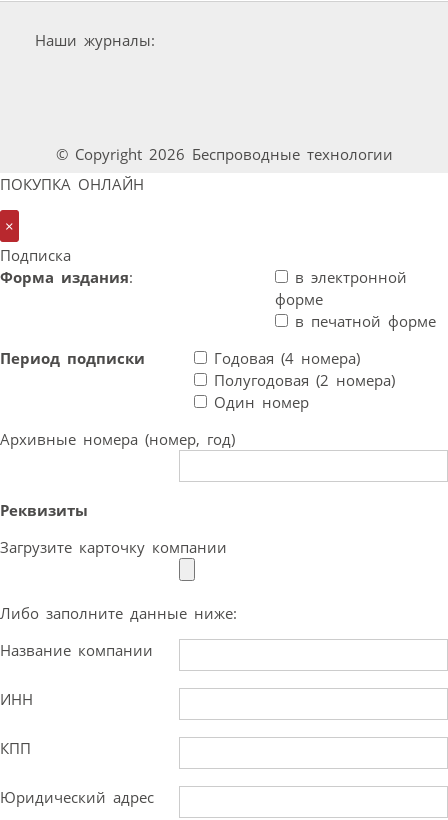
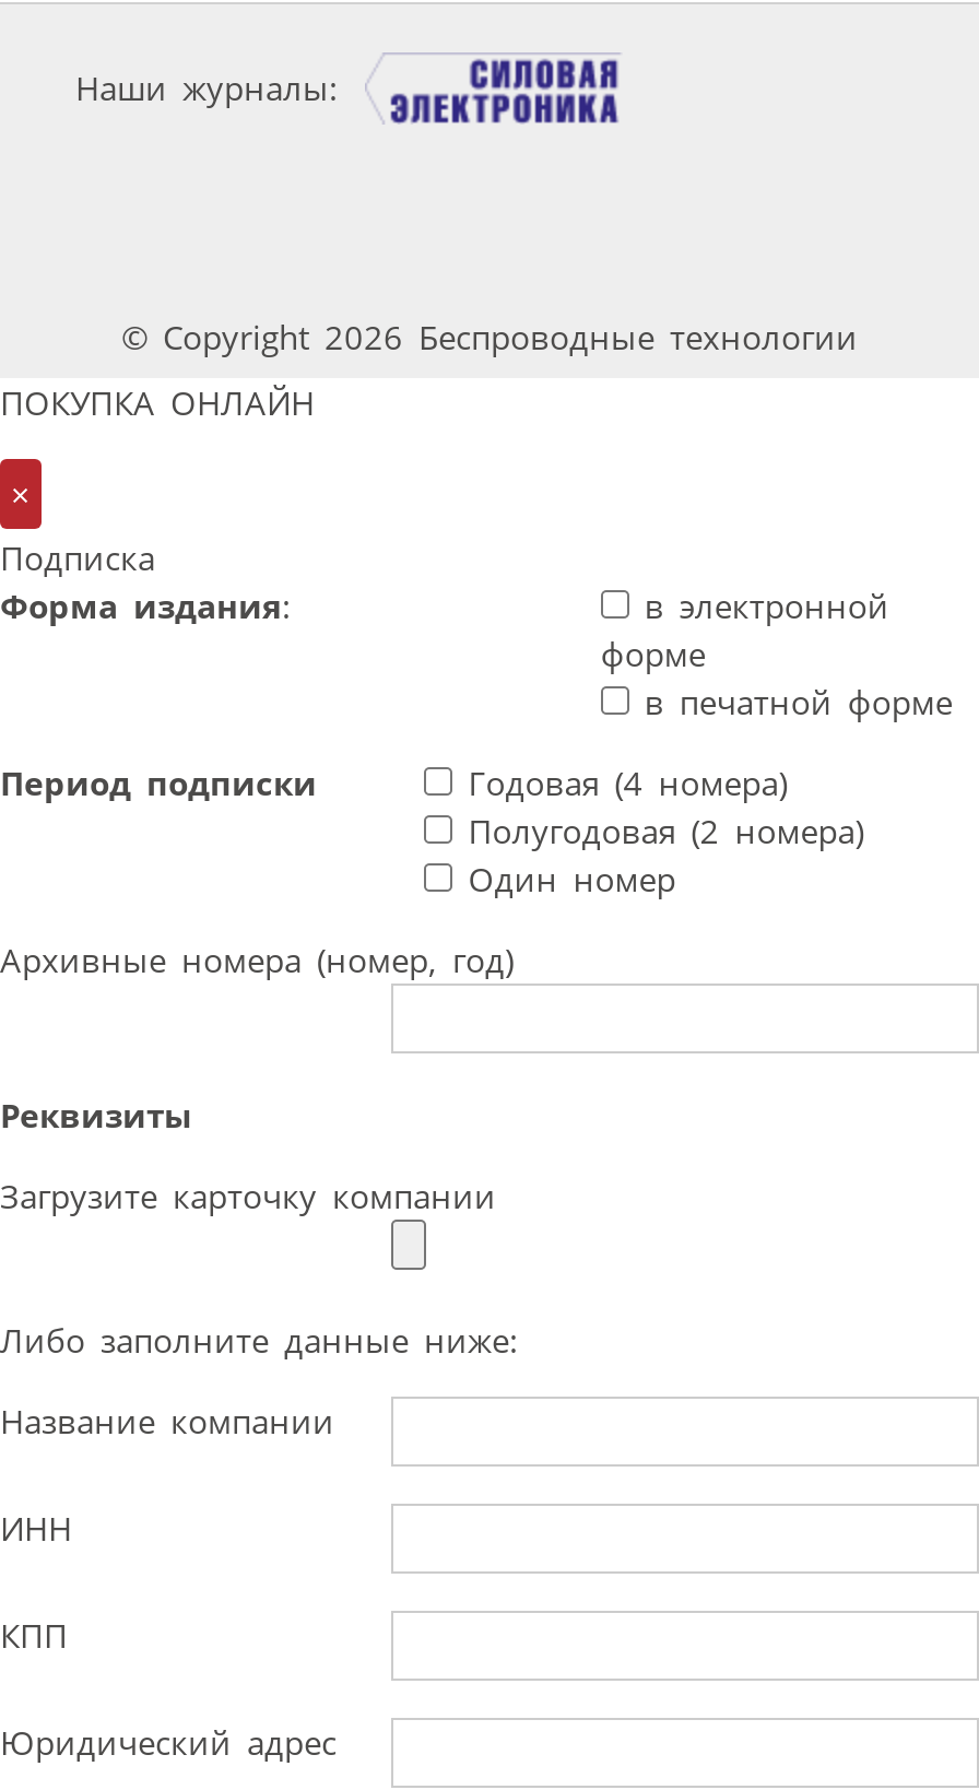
none -> [365,52,621,127] [image]

